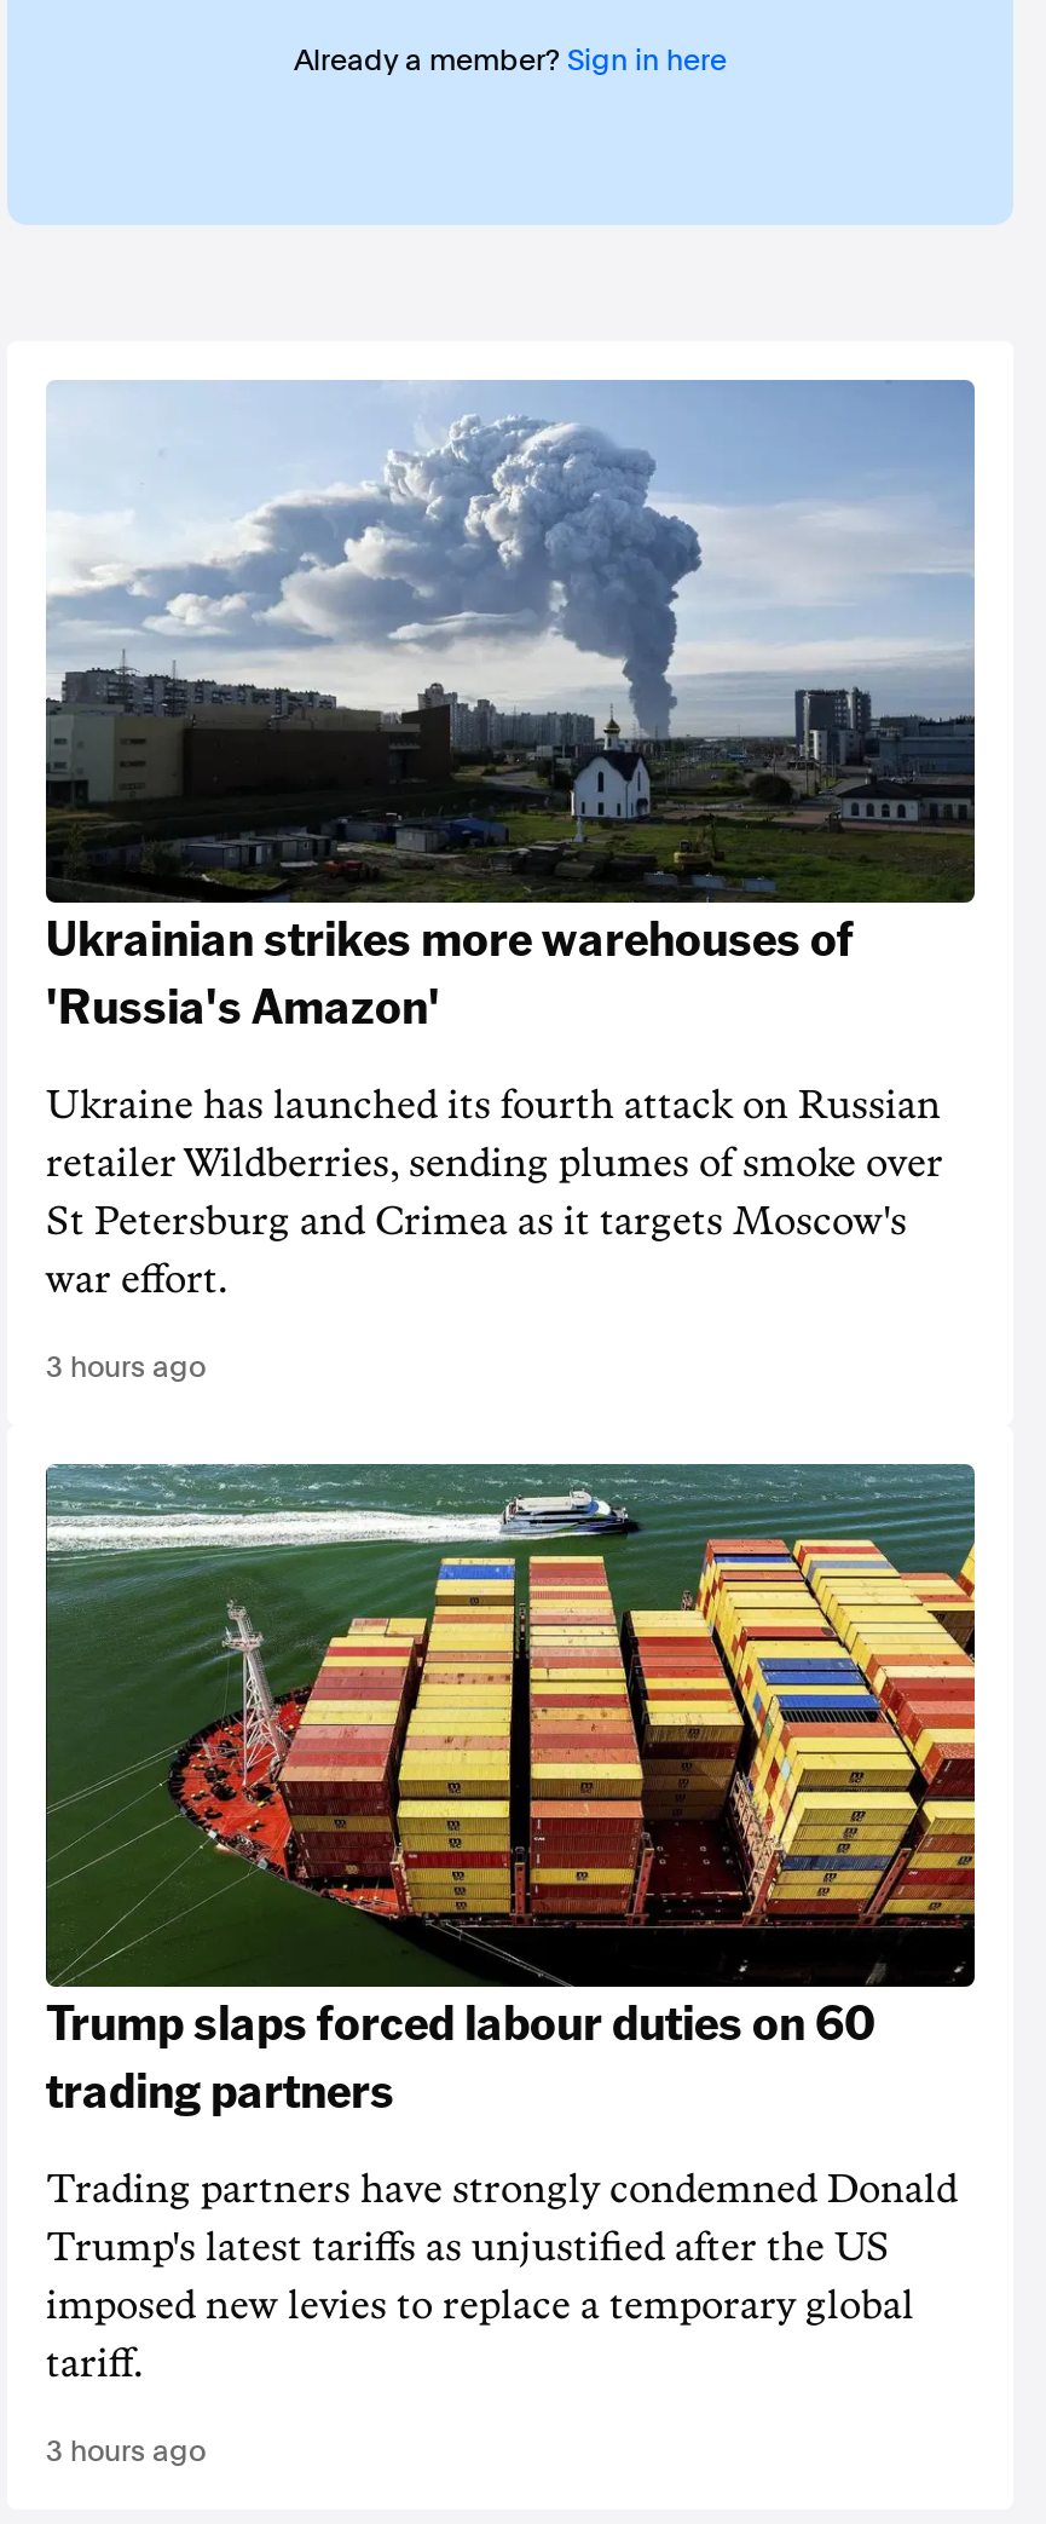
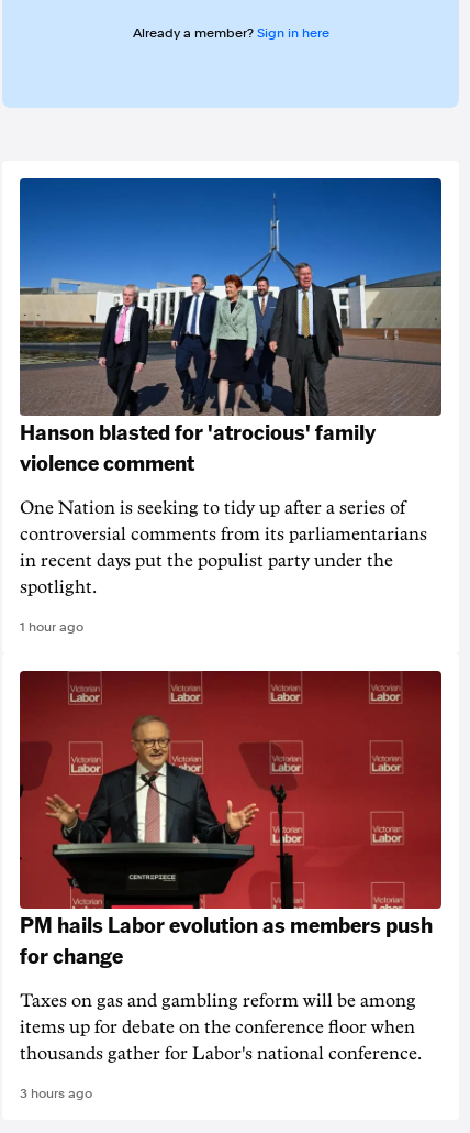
[46,380,975,1384] [image] | Ukrainian strikes more warehouses of | 'Russia's Amazon' | Ukraine has launched its fourth attack on Russian | retailer Wildberries, sending plumes of smoke over | St Petersburg and Crimea as it targets Moscow's | war effort. | 3 hours ago -> [19,177,441,635] [image] | Hanson blasted for 'atrocious' family | violence comment | One Nation is seeking to tidy up after a series of | controversial comments from its parliamentarians | in recent days put the populist party under the | spotlight. | 1 hour ago
[44,1462,977,2384] [image] | Trump slaps forced labour duties on 60 | trading partners | Trading partners have strongly condemned Donald | Trump's latest tariffs as unjustified after the US | imposed new levies to replace a temporary global | tariff. -> [19,670,443,1063] [image] | PM hails Labor evolution as members push | for change | Taxes on gas and gambling reform will be among | items up for debate on the conference floor when | thousands gather for Labor's national conference.

